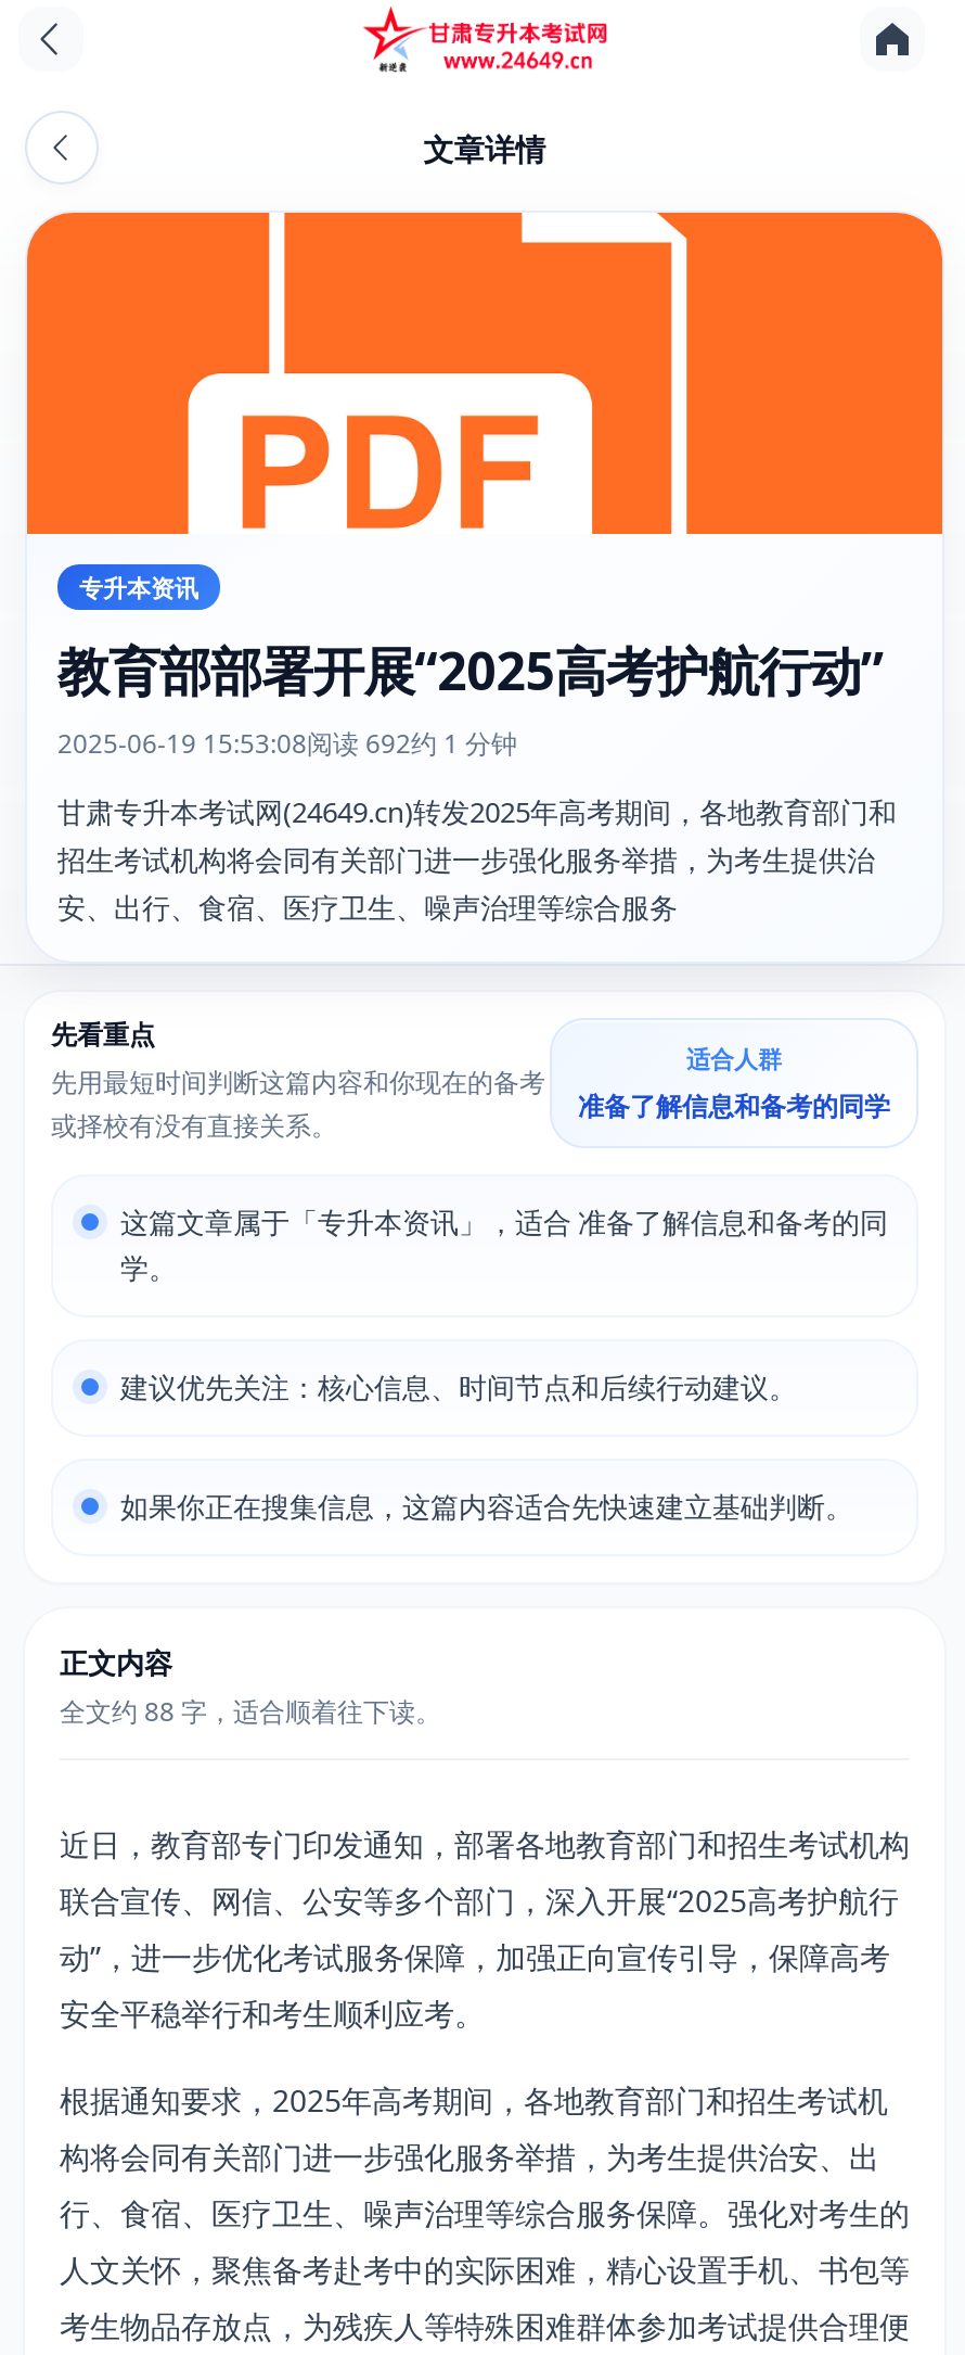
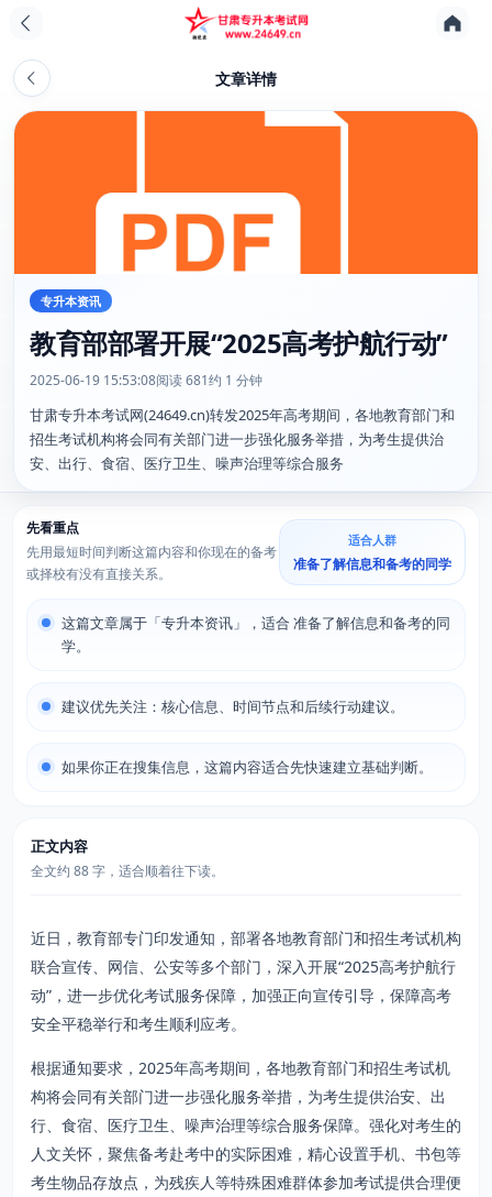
[57,725,517,762] 2025-06-19 15:53:08阅读 692约 1 分钟 -> [30,371,262,389] 2025-06-19 15:53:08阅读 681约 1 分钟

